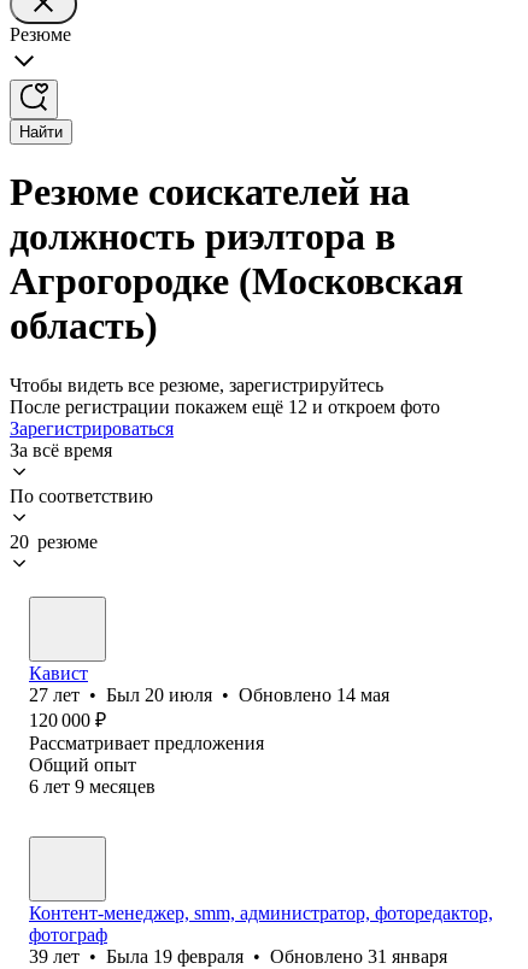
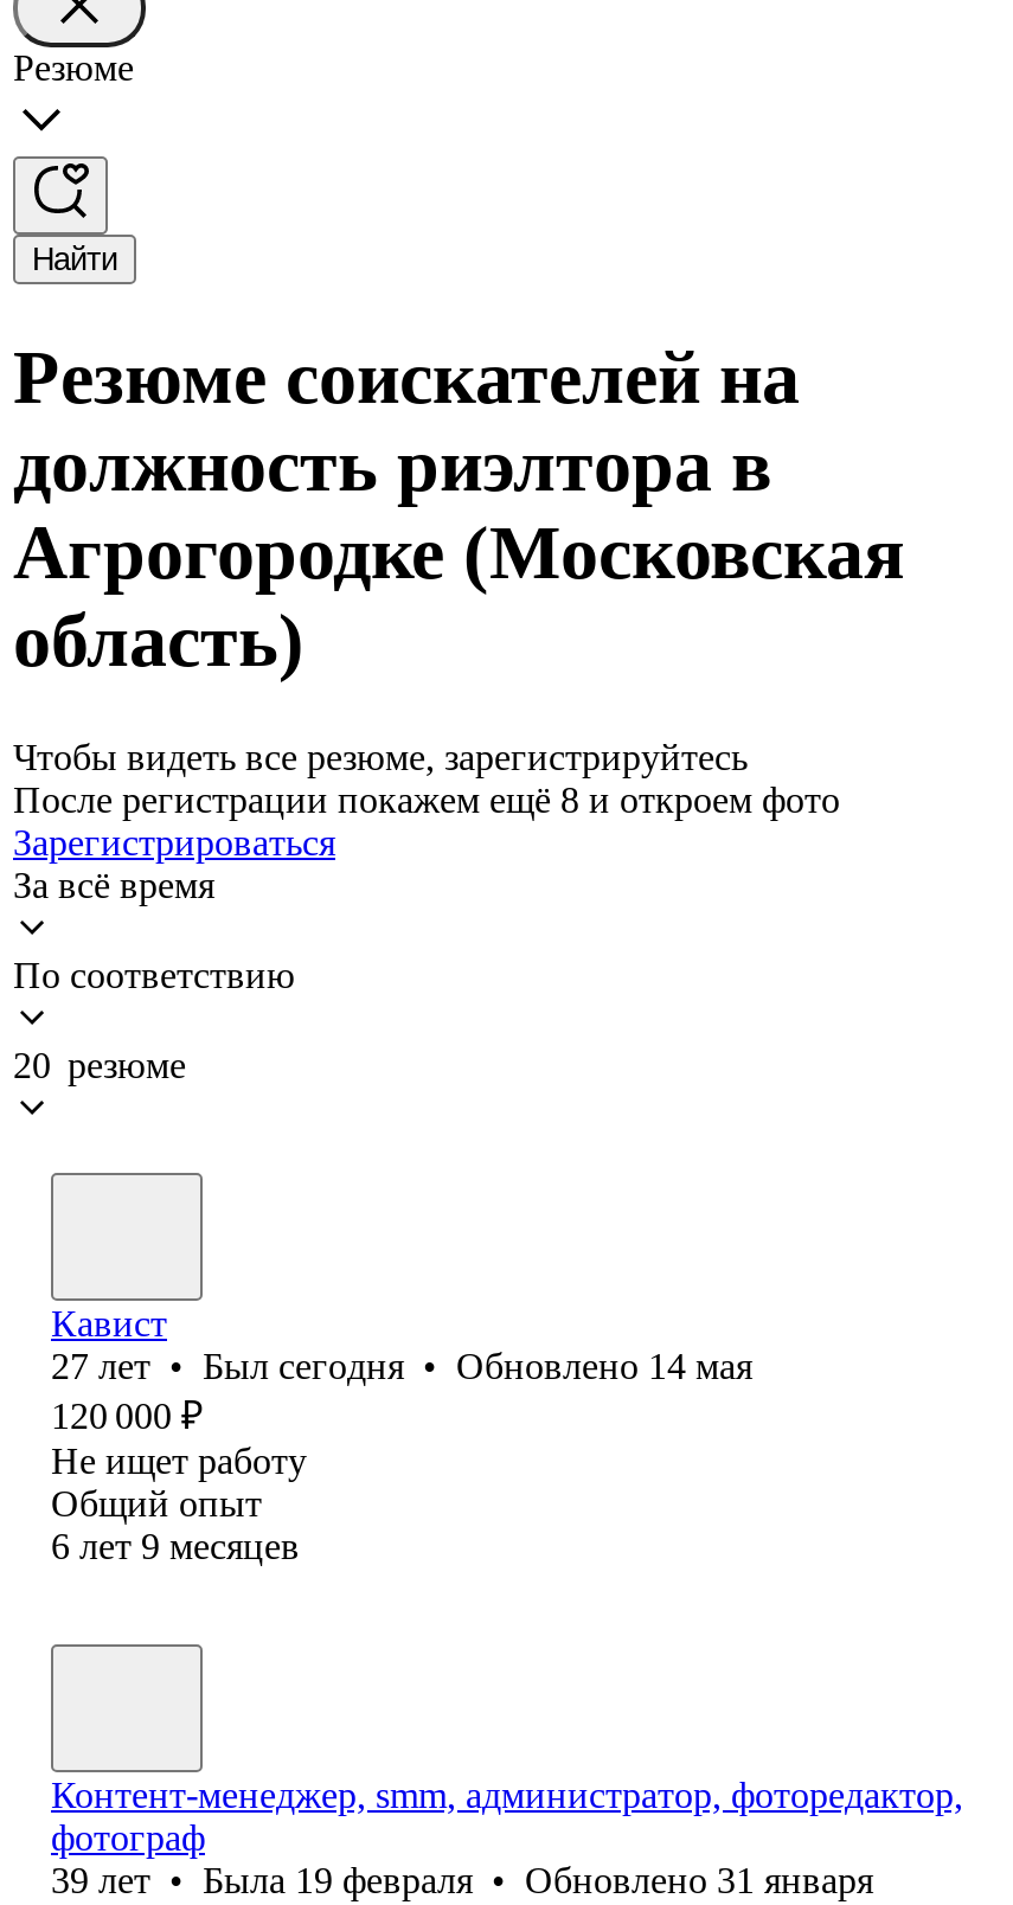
[10,396,440,417] После регистрации покажем ещё 12 и откроем фото -> [13,779,840,820] После регистрации покажем ещё 8 и откроем фото
[29,684,389,705] 27 лет • Был 20 июля • Обновлено 14 мая -> [51,1346,752,1386] 27 лет • Был сегодня • Обновлено 14 мая
[29,733,264,753] Рассматривает предложения -> [51,1440,307,1481] Не ищет работу

